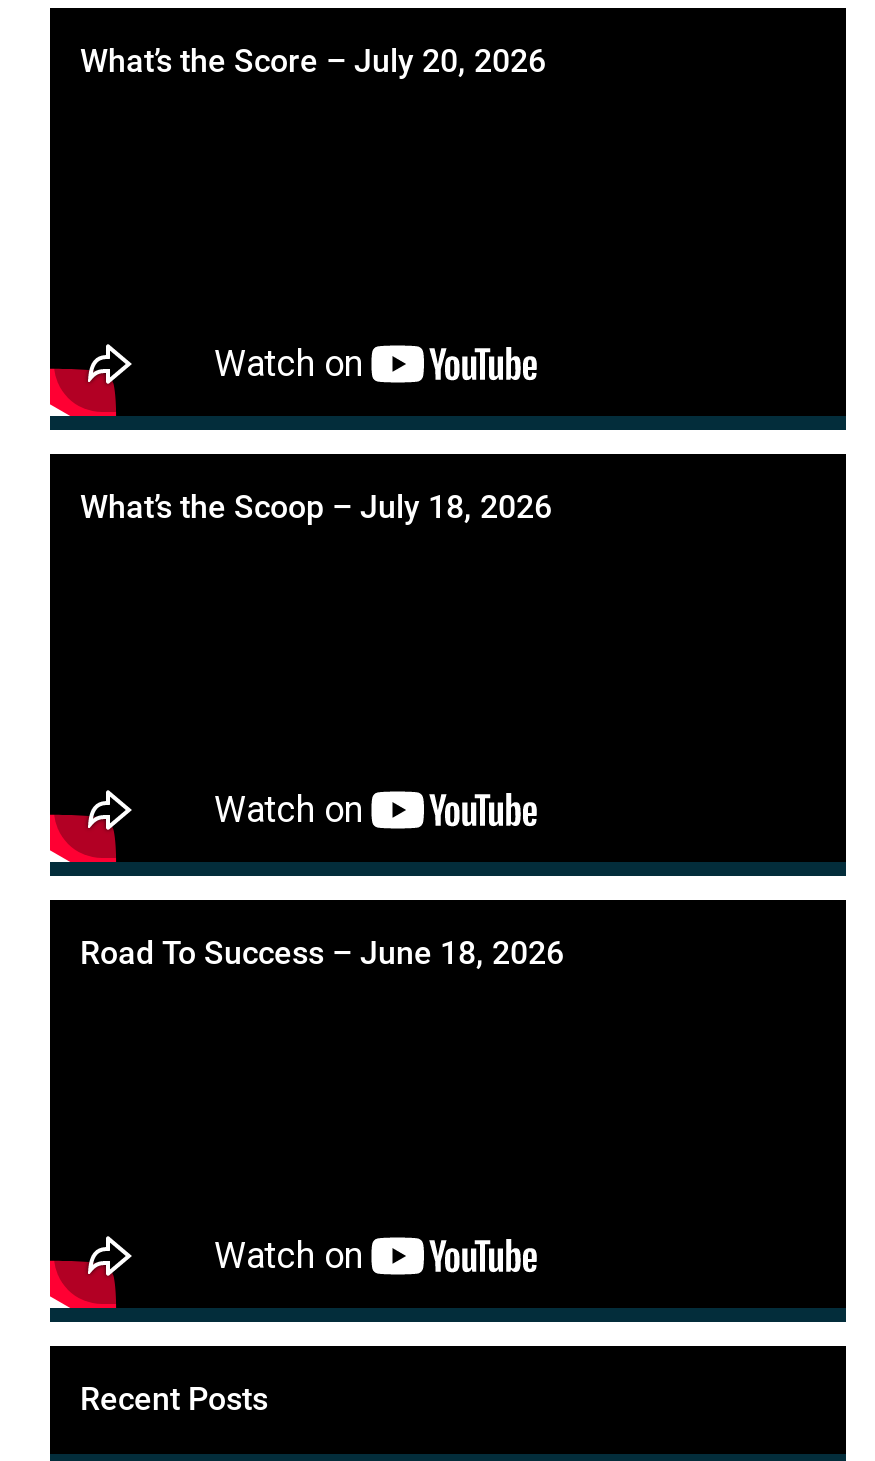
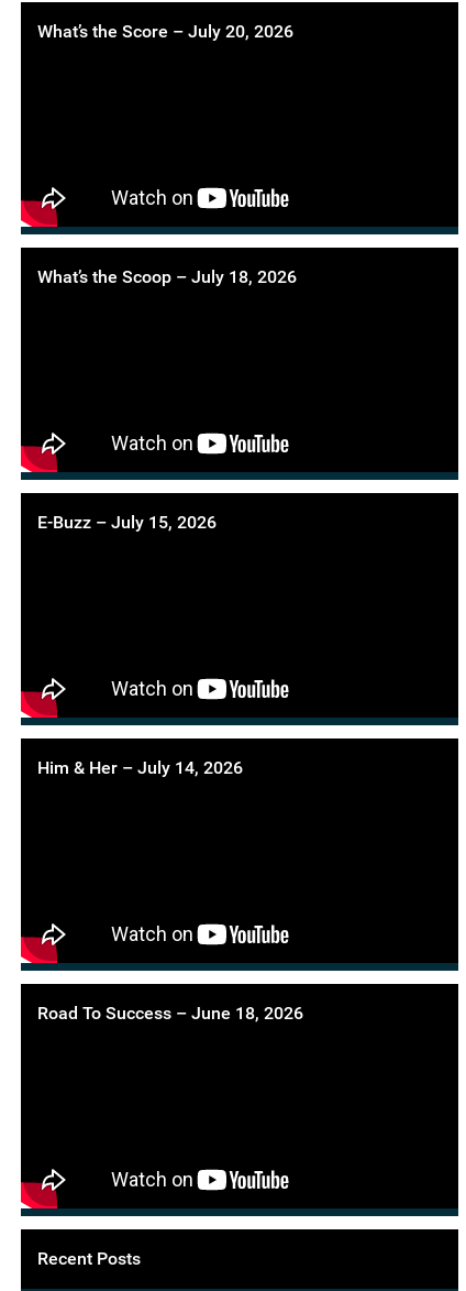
none -> [37,512,217,533] E-Buzz – July 15, 2026
none -> [37,757,243,778] Him & Her – July 14, 2026

